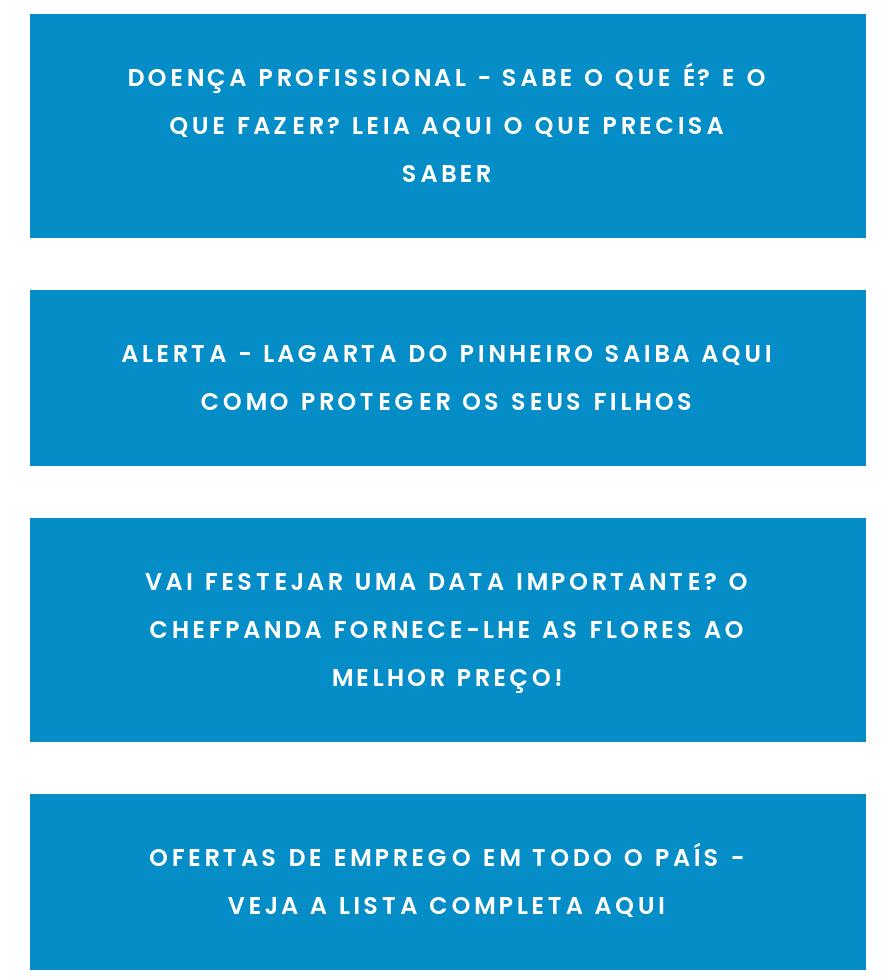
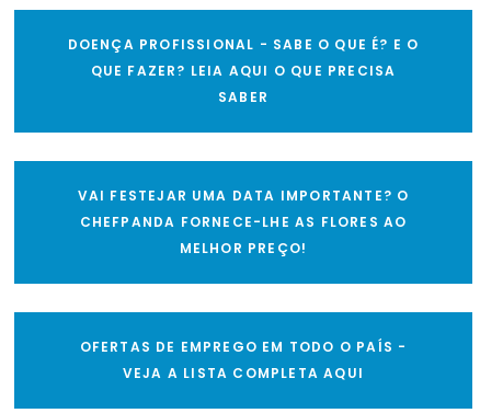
[121,336,775,418] ALERTA - LAGARTA DO PINHEIRO SAIBA AQUI | COMO PROTEGER OS SEUS FILHOS -> none

